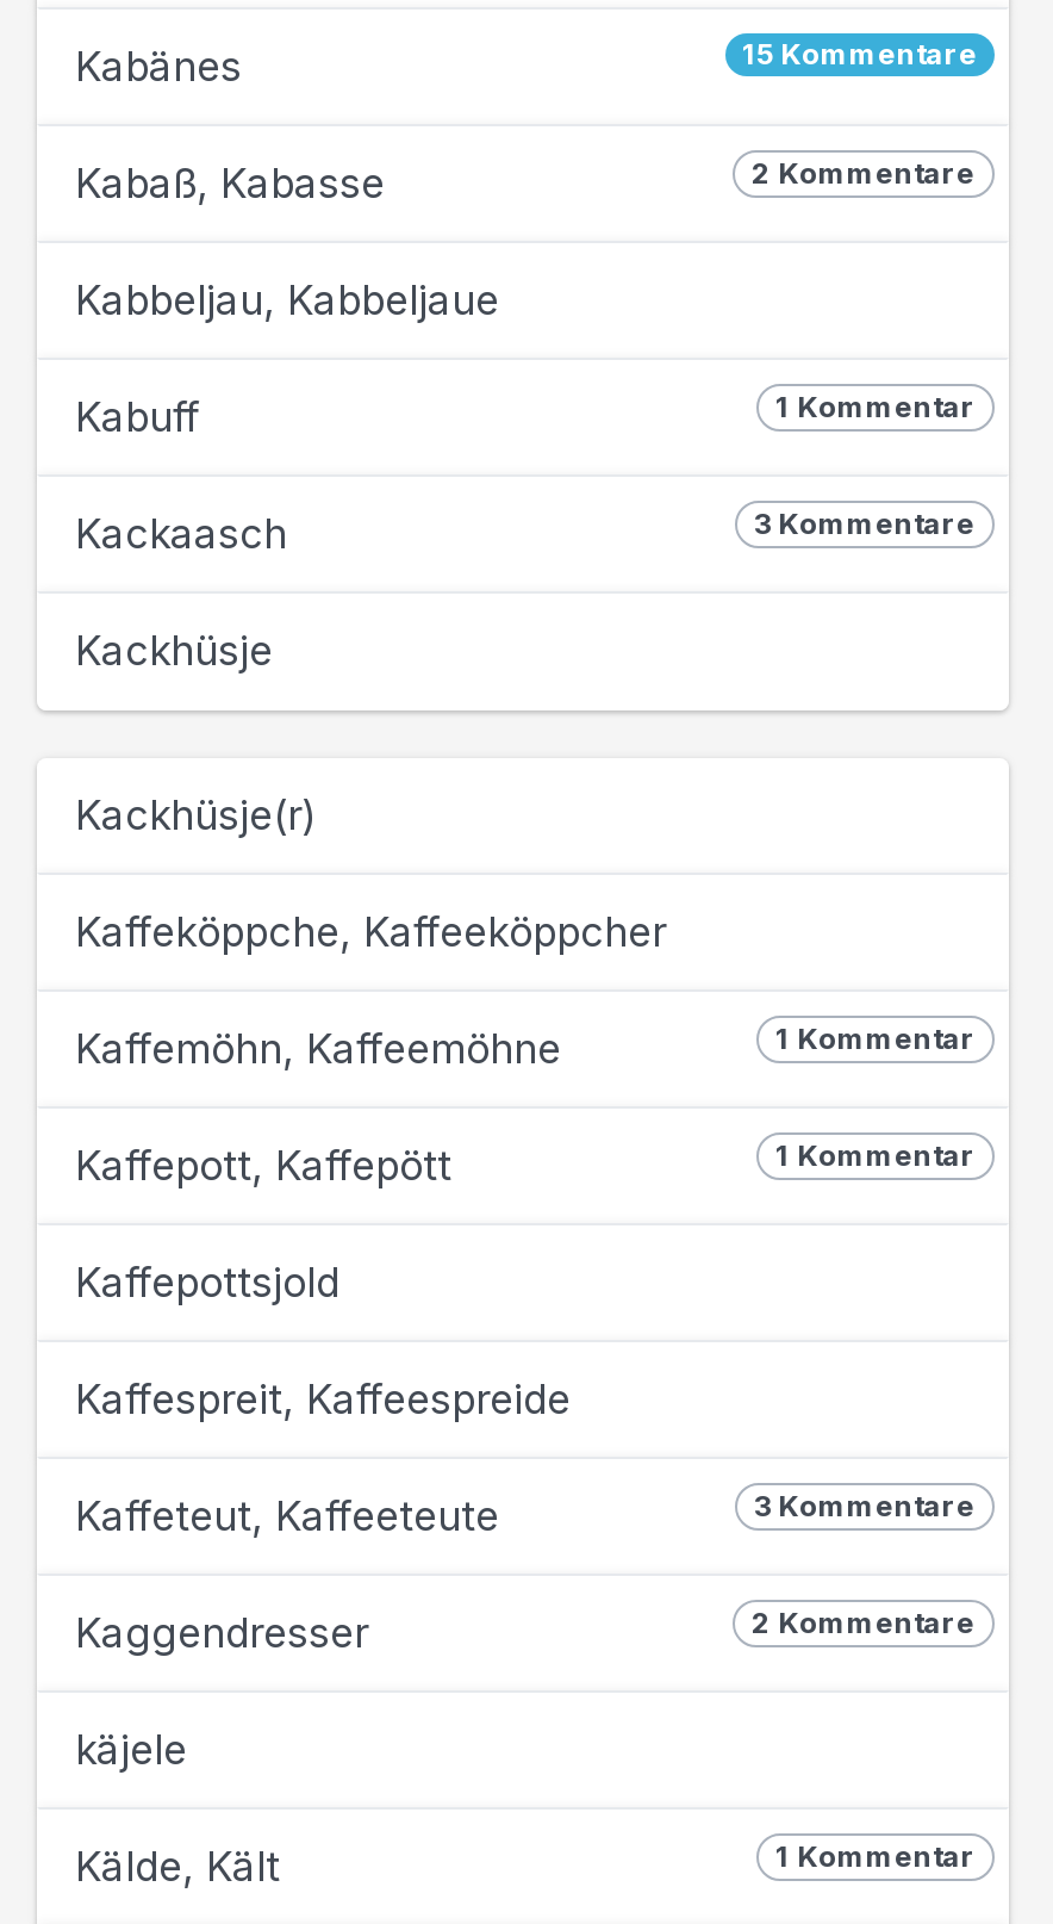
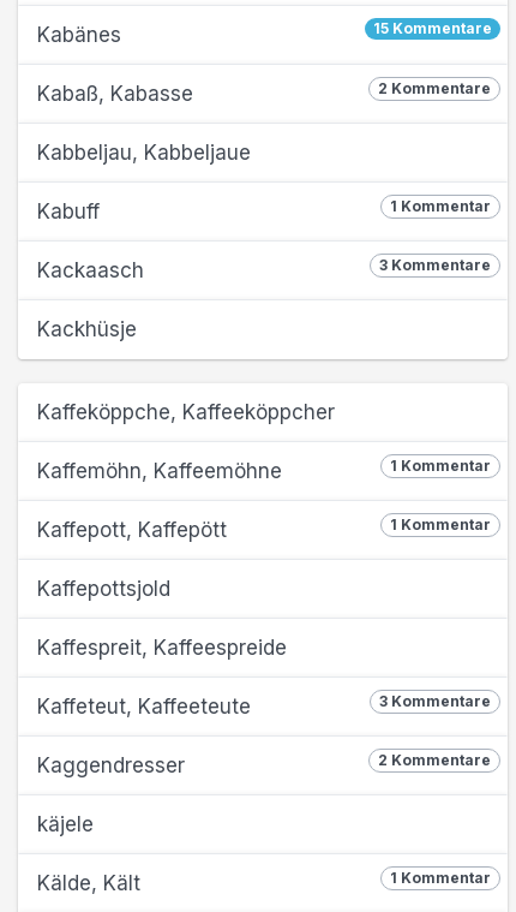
[75,792,316,839] Kackhüsje(r) -> none

